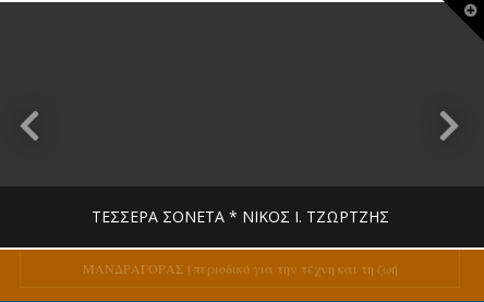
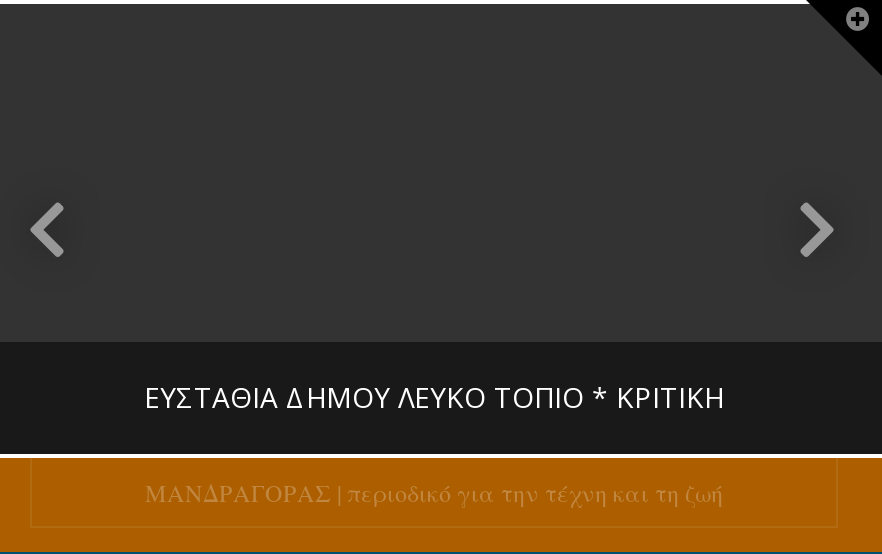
[91,206,389,227] ΤΈΣΣΕΡΑ ΣΟΝΈΤΑ * ΝΊΚΟΣ Ι. ΤΖΏΡΤΖΗΣ -> [144,378,724,416] ΕΥΣΤΑΘΊΑ ΔΉΜΟΥ ΛΕΥΚΟ ΤΟΠΙΟ * ΚΡΙΤΙΚΉ

